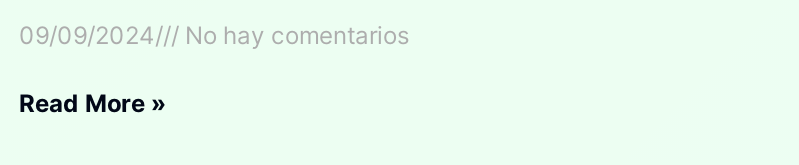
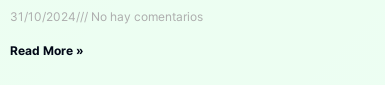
[19,19,409,49] 09/09/2024 No hay comentarios -> [10,9,203,24] 31/10/2024 No hay comentarios

